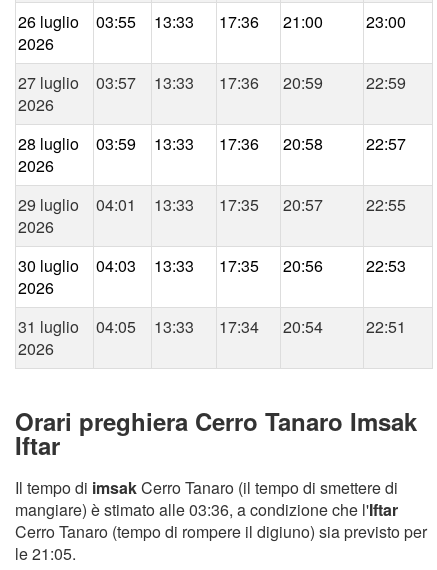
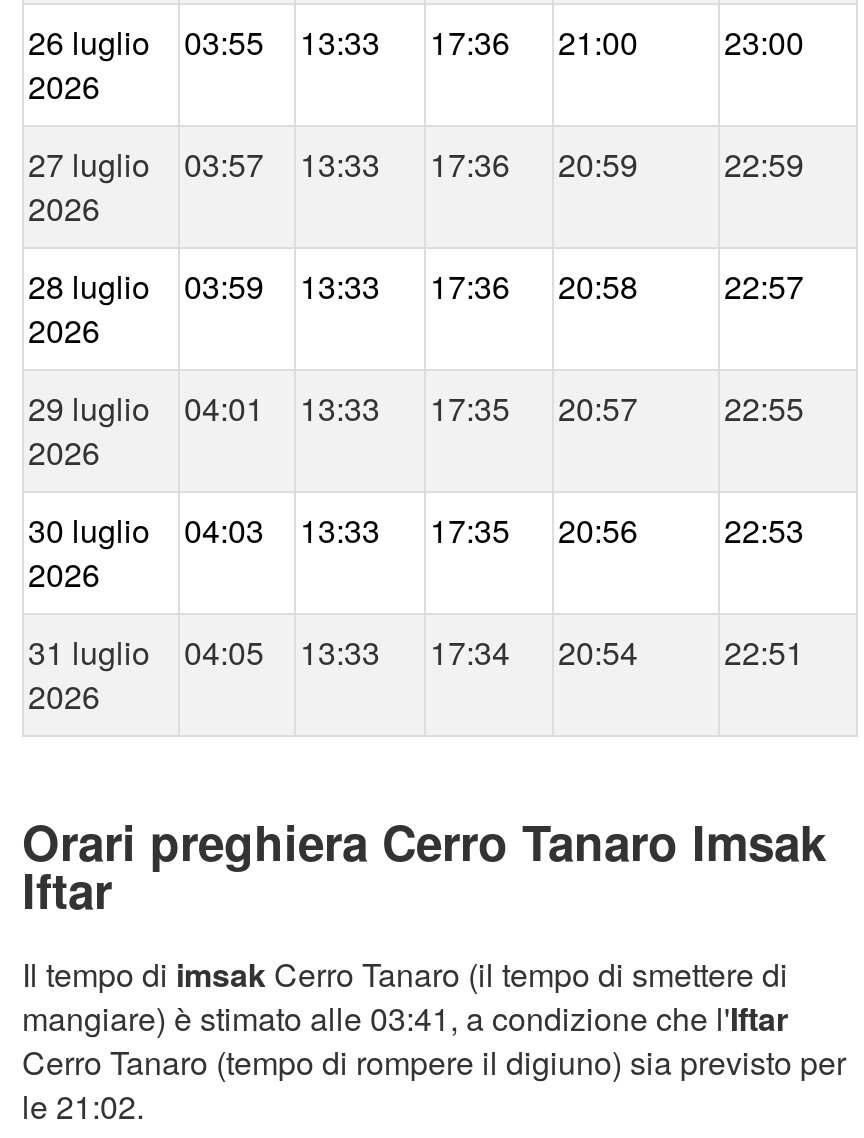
[15,498,398,521] mangiare) è stimato alle 03:36, a condizione che l'Iftar -> [22,995,788,1041] mangiare) è stimato alle 03:41, a condizione che l'Iftar
[15,542,76,565] le 21:05. -> [22,1083,144,1129] le 21:02.

